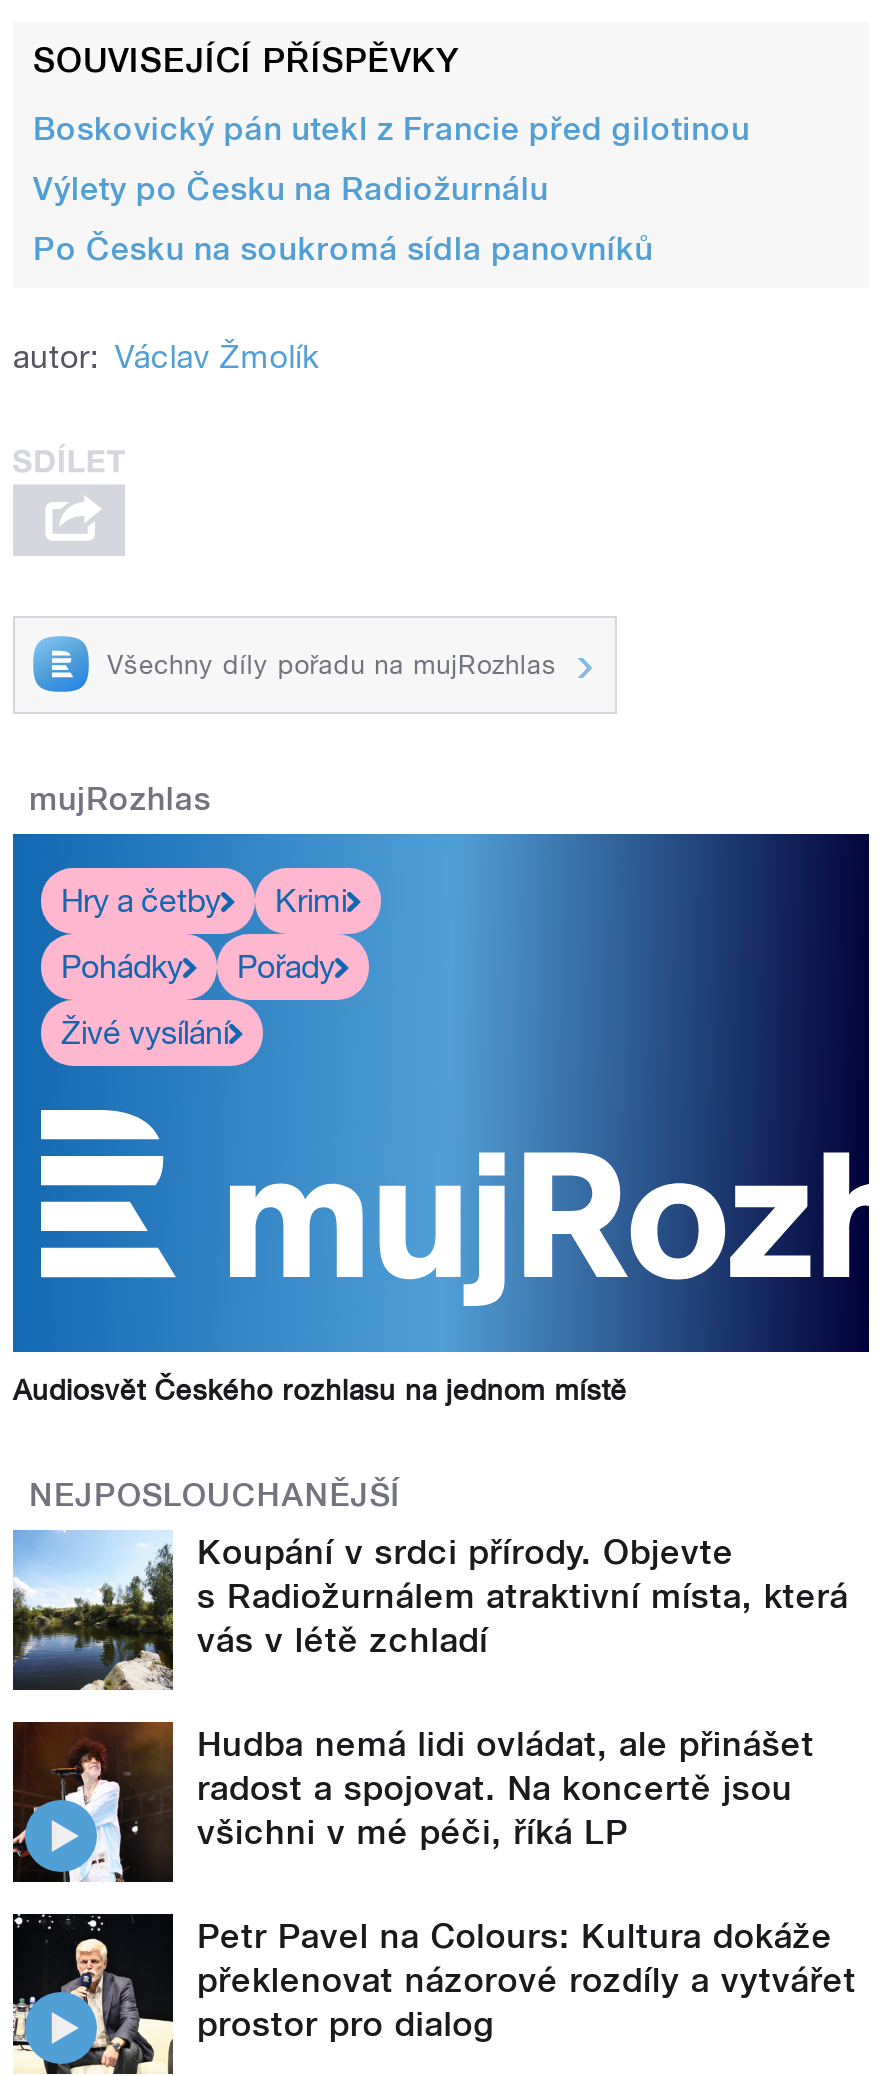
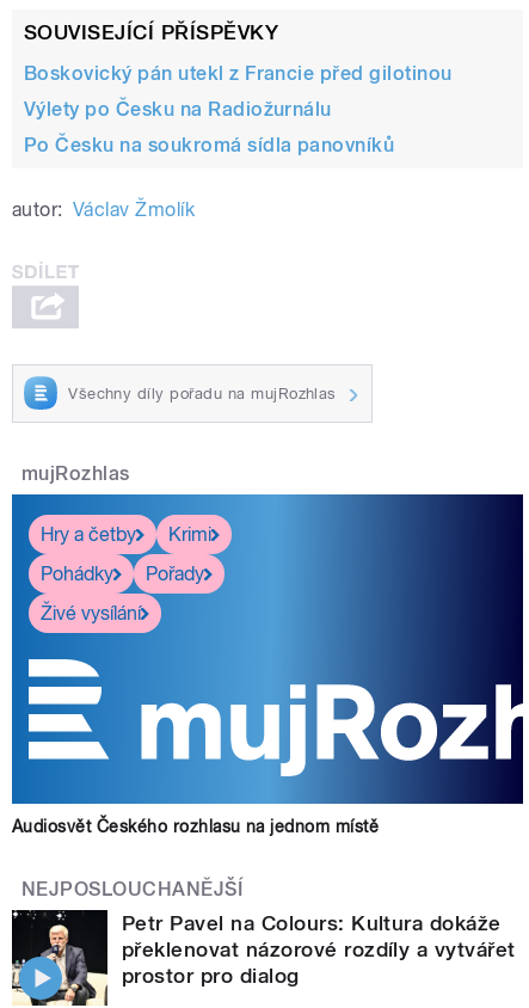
[11,1530,848,1853] [image] | Koupání v srdci přírody. Objevte | s Radiožurnálem atraktivní místa, která | vás v létě zchladí | Hudba nemá lidi ovládat, ale přinášet | radost a spojovat. Na koncertě jsou | všichni v mé péči, říká LP -> none
[11,1720,175,1884] [image] -> none

